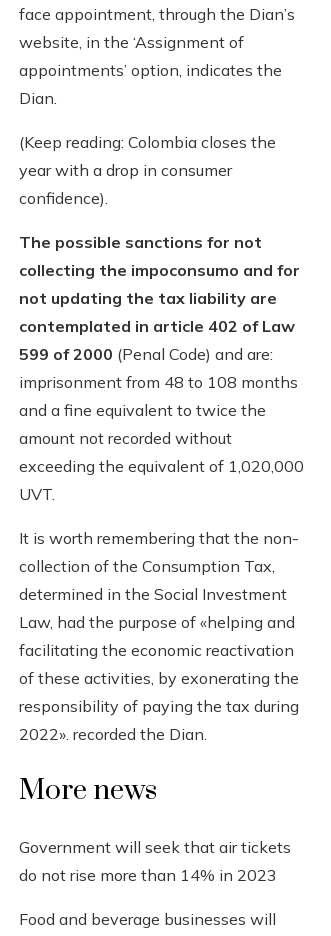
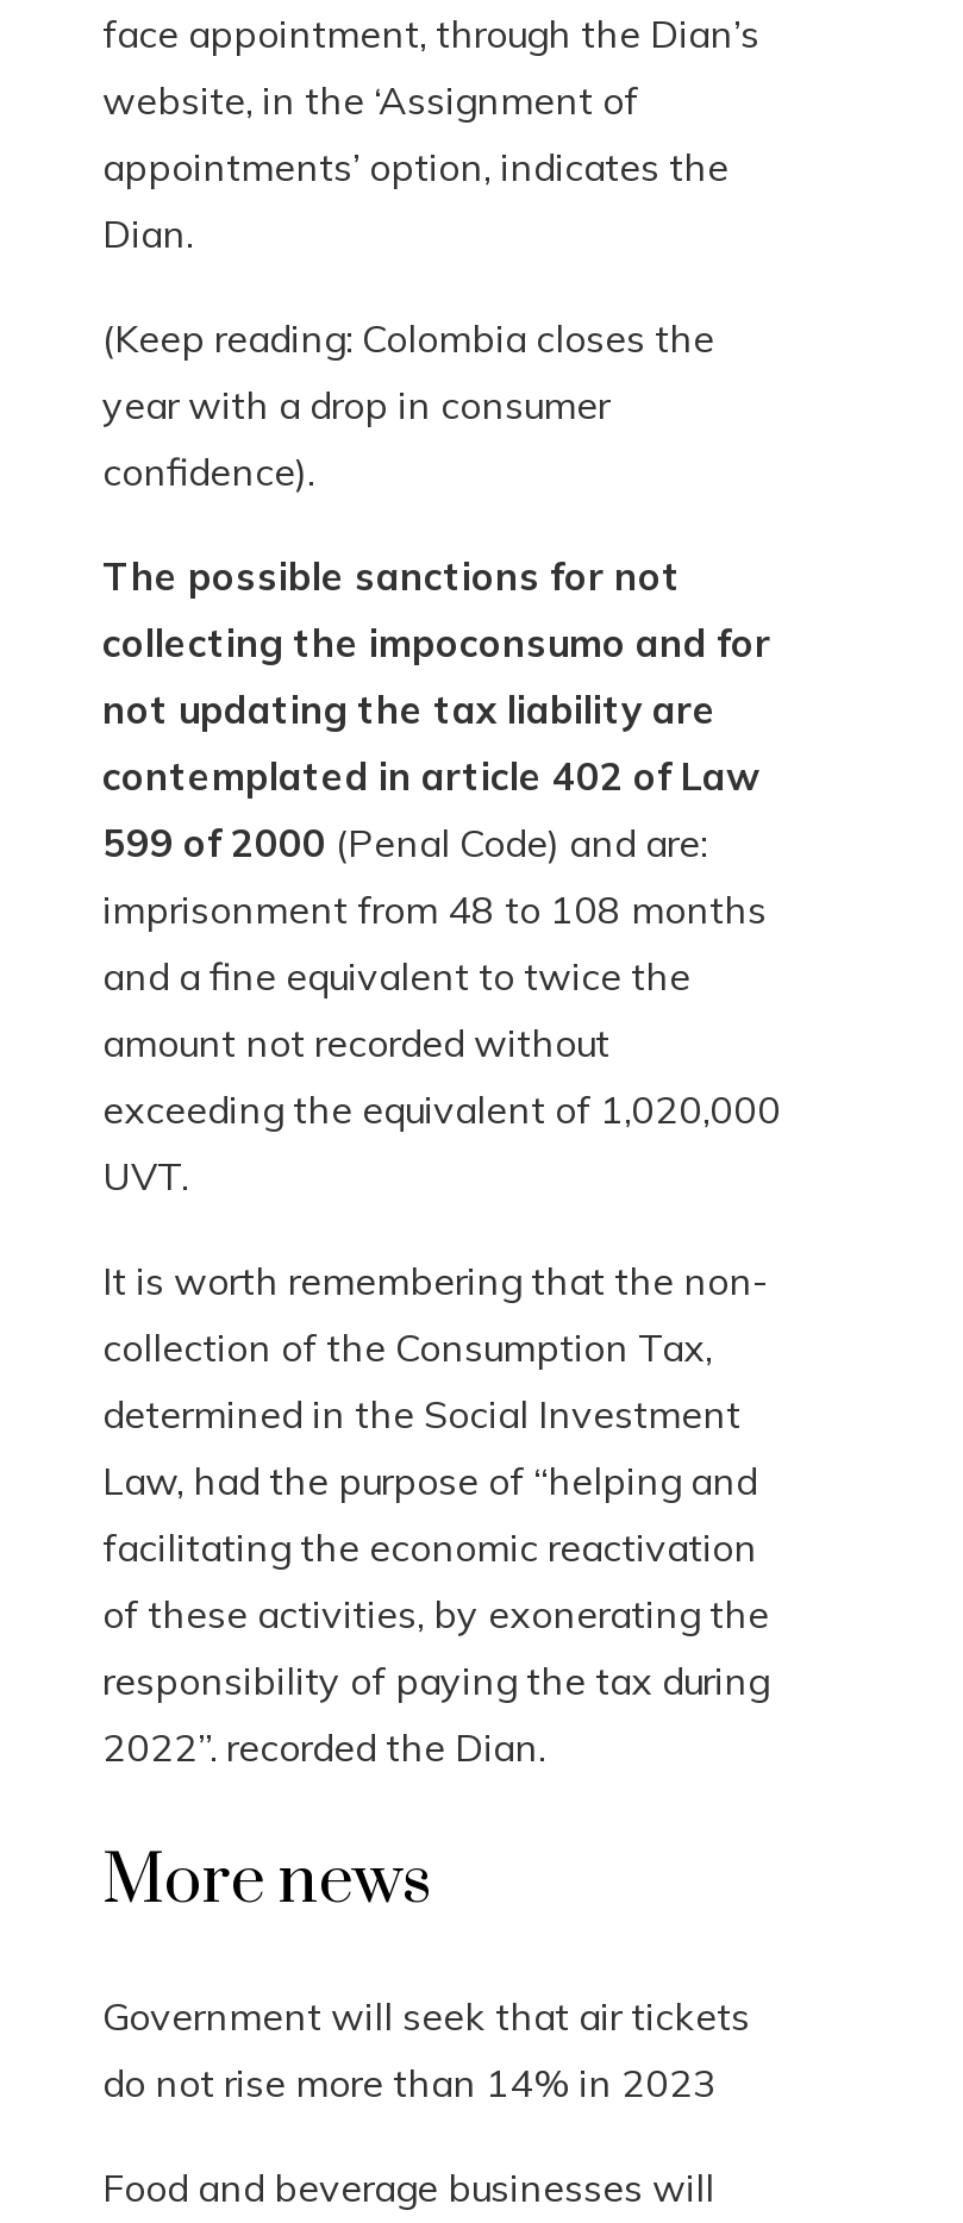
[19,612,295,632] Law, had the purpose of «helping and -> [102,1458,757,1505] Law, had the purpose of “helping and
[19,724,207,744] 2022». recorded the Dian. -> [102,1724,545,1772] 2022”. recorded the Dian.

